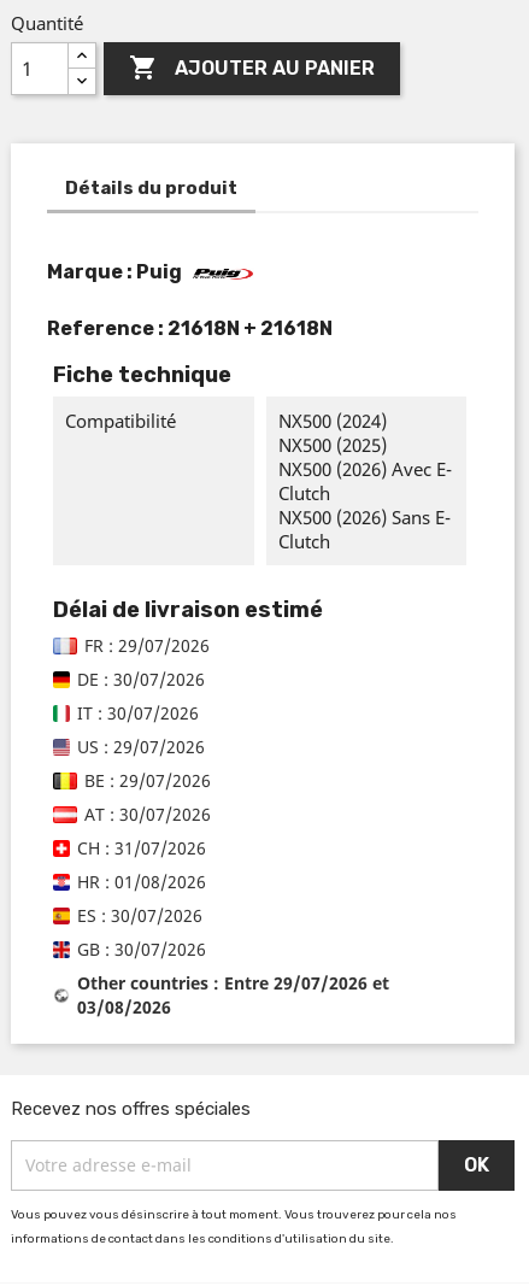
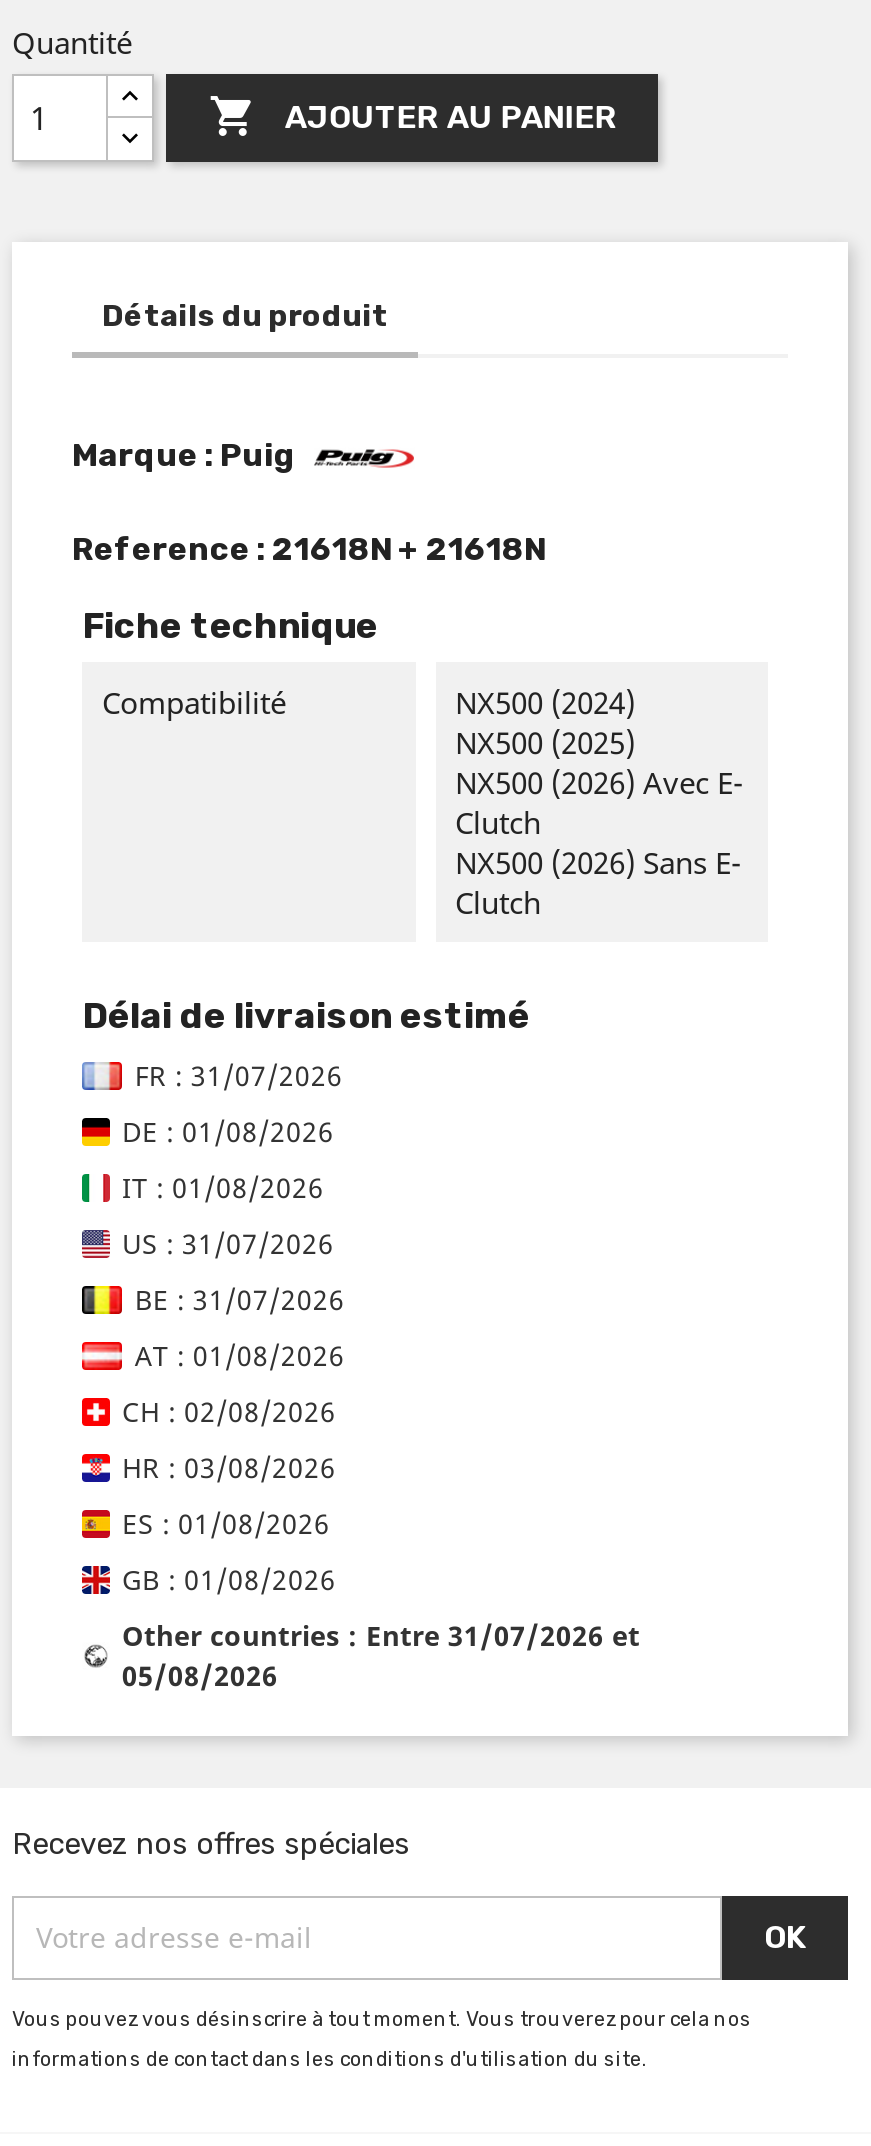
[85,634,210,656] FR : 29/07/2026 -> [135,1055,343,1093] FR : 31/07/2026
[77,667,205,690] DE : 30/07/2026 -> [122,1111,334,1149] DE : 01/08/2026
[77,701,199,724] IT : 30/07/2026 -> [122,1167,324,1205] IT : 01/08/2026
[77,735,205,758] US : 29/07/2026 -> [122,1223,334,1261] US : 31/07/2026
[85,769,211,791] BE : 29/07/2026 -> [135,1279,345,1317] BE : 31/07/2026
[85,802,211,825] AT : 30/07/2026 -> [135,1335,345,1373] AT : 01/08/2026
[77,836,206,859] CH : 31/07/2026 -> [122,1391,336,1429] CH : 02/08/2026
[77,870,206,893] HR : 01/08/2026 -> [122,1447,336,1485] HR : 03/08/2026
[77,904,202,926] ES : 30/07/2026 -> [122,1503,330,1541] ES : 01/08/2026
[77,937,206,960] GB : 30/07/2026 -> [122,1559,336,1597] GB : 01/08/2026
[77,971,389,994] Other countries : Entre 29/07/2026 et -> [122,1615,640,1653] Other countries : Entre 31/07/2026 et
[77,995,171,1018] 03/08/2026 -> [122,1655,278,1693] 05/08/2026

